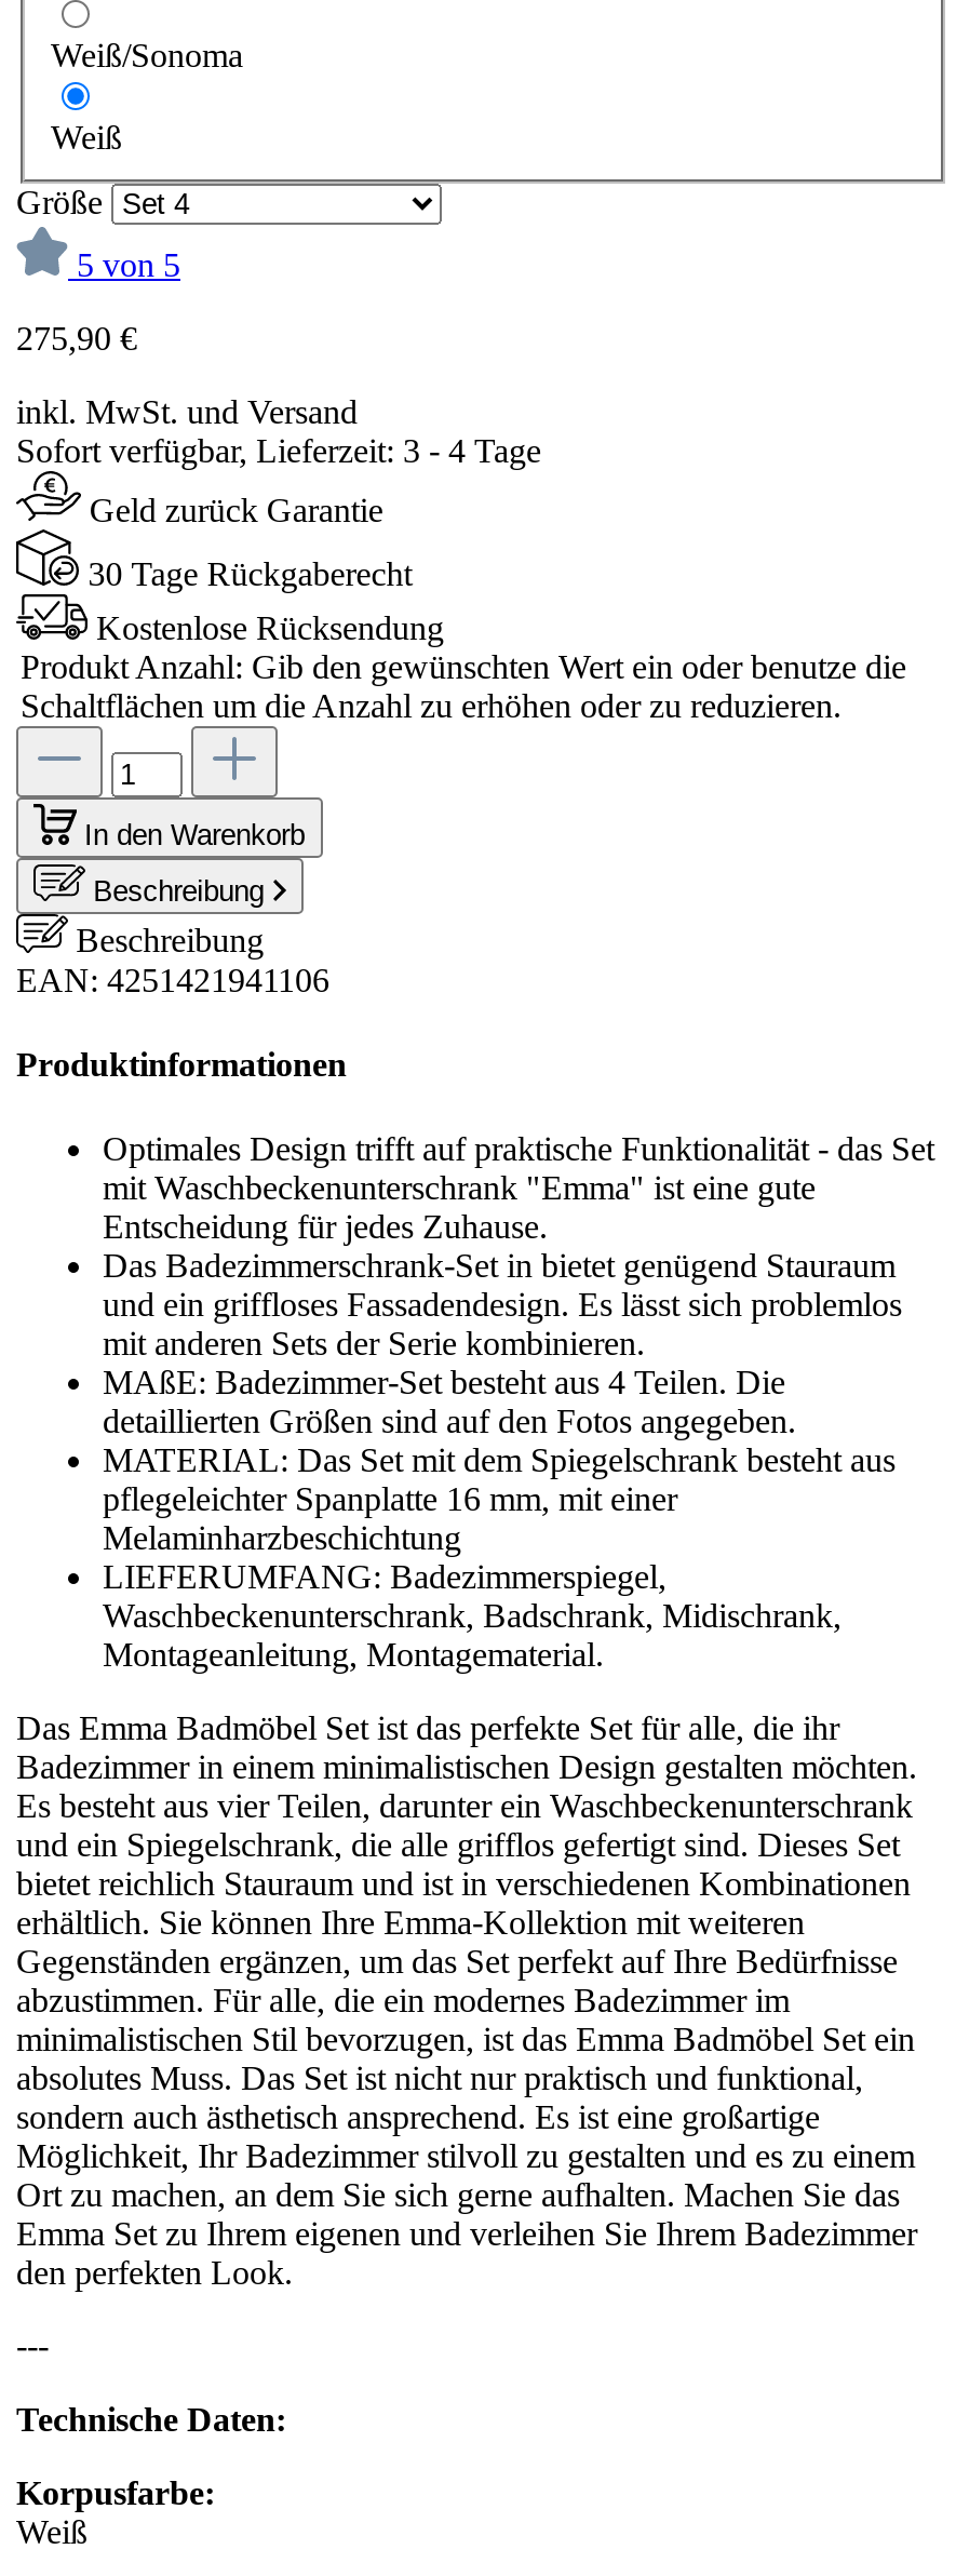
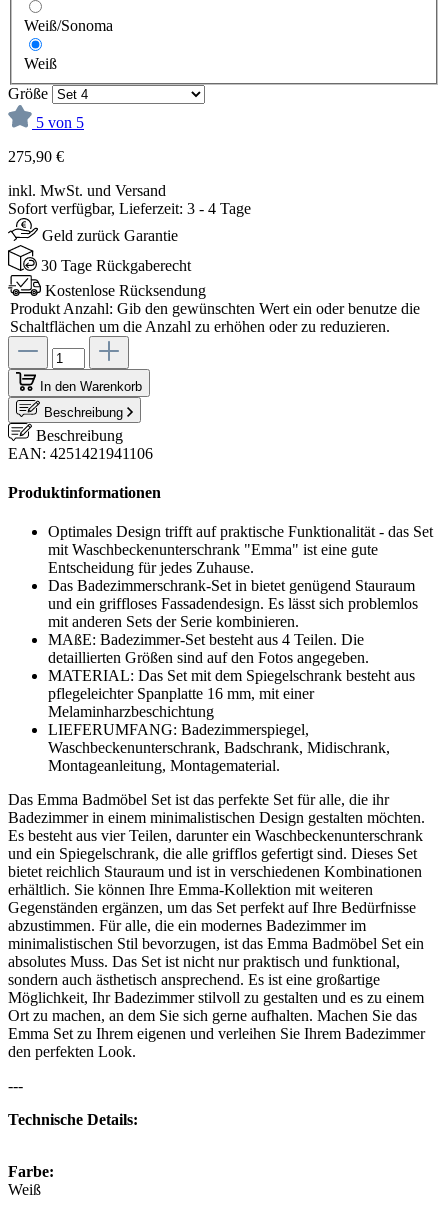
[16,2402,286,2439] Technische Daten: -> [8,1111,138,1128] Technische Details:
[16,2475,215,2512] Korpusfarbe: -> [8,1163,54,1180] Farbe:

